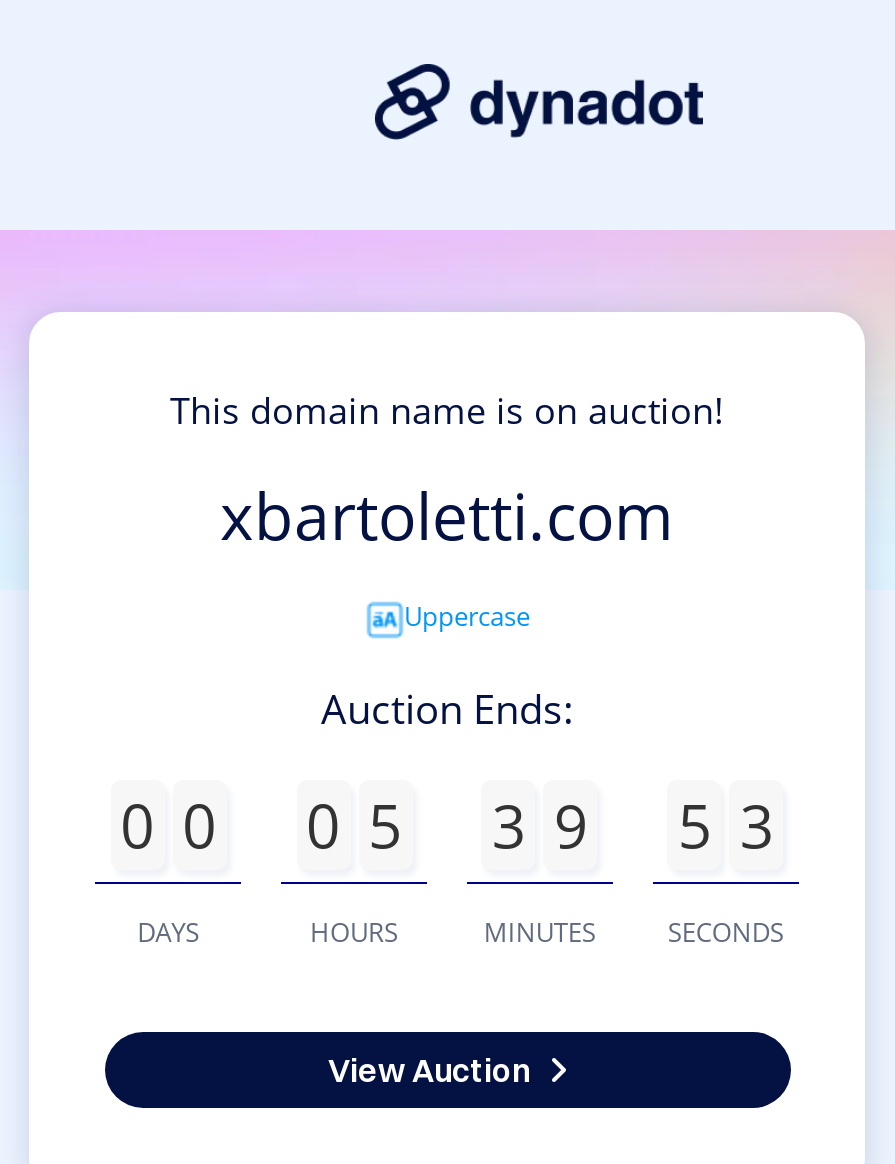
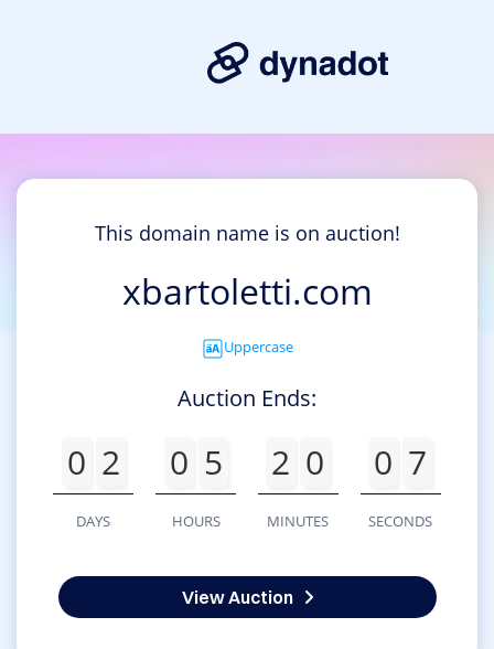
[120,784,216,866] 0 0 -> [67,439,120,485] 0 2
[492,784,588,866] 3 9 -> [272,439,325,485] 2 0
[678,784,774,866] 5 3 -> [374,439,427,485] 0 7

